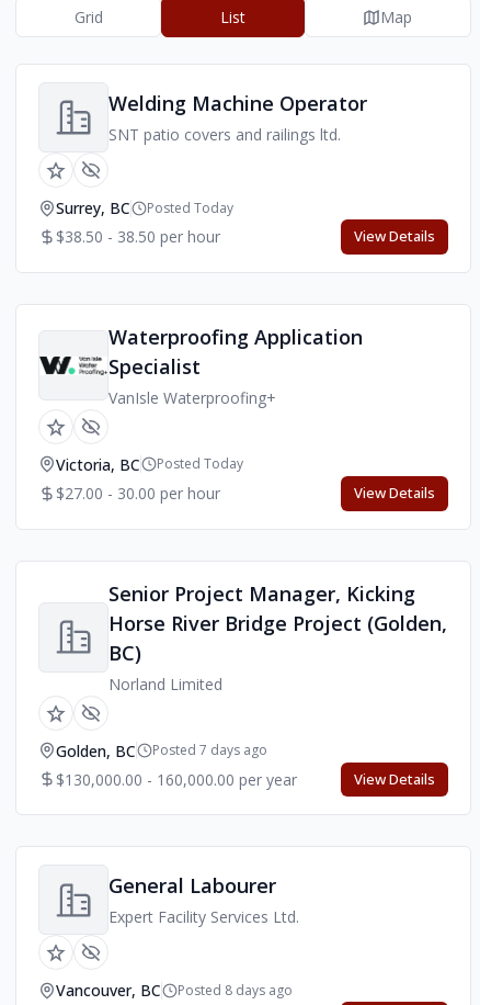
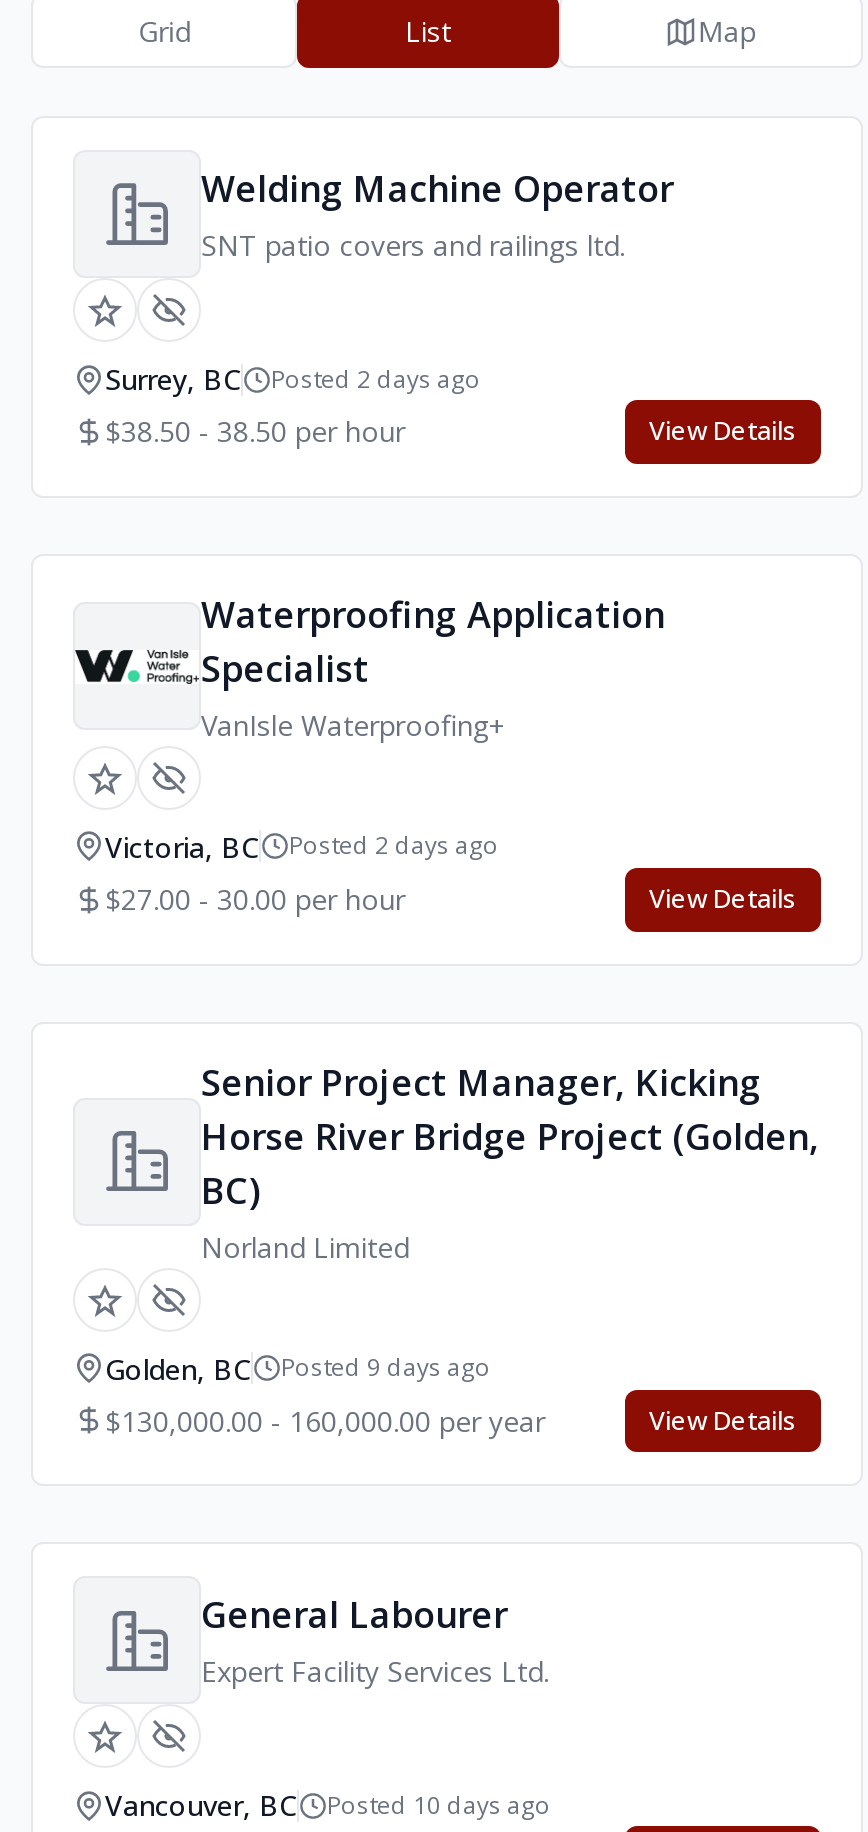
[147,198,233,217] Posted Today -> [271,361,481,395] Posted 2 days ago
[157,455,243,473] Posted Today -> [289,829,499,863] Posted 2 days ago
[152,741,267,759] Posted 7 days ago -> [281,1350,491,1384] Posted 9 days ago
[178,981,293,999] Posted 8 days ago -> [327,1788,551,1822] Posted 10 days ago

